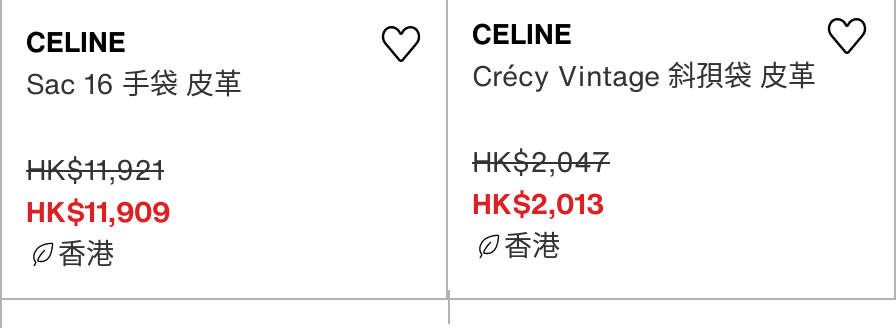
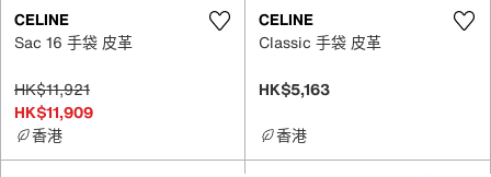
[472,54,816,96] Crécy Vintage 斜孭袋 皮革 -> [259,31,381,54] Classic 手袋 皮革
[472,141,610,225] HK$2,047 | HK$2,013 -> [259,78,330,101] HK$5,163

